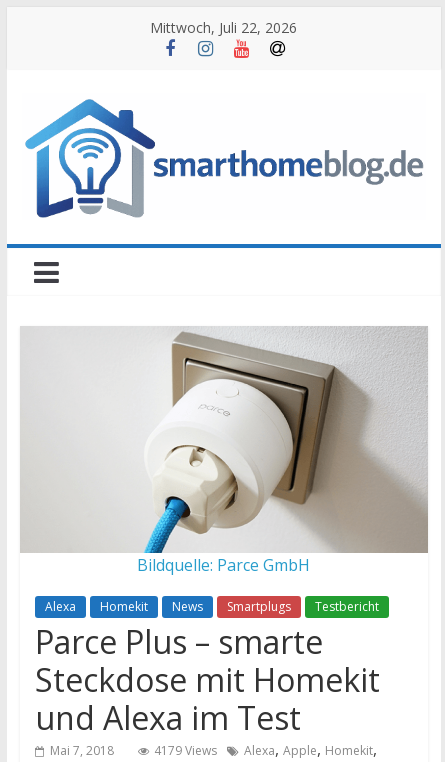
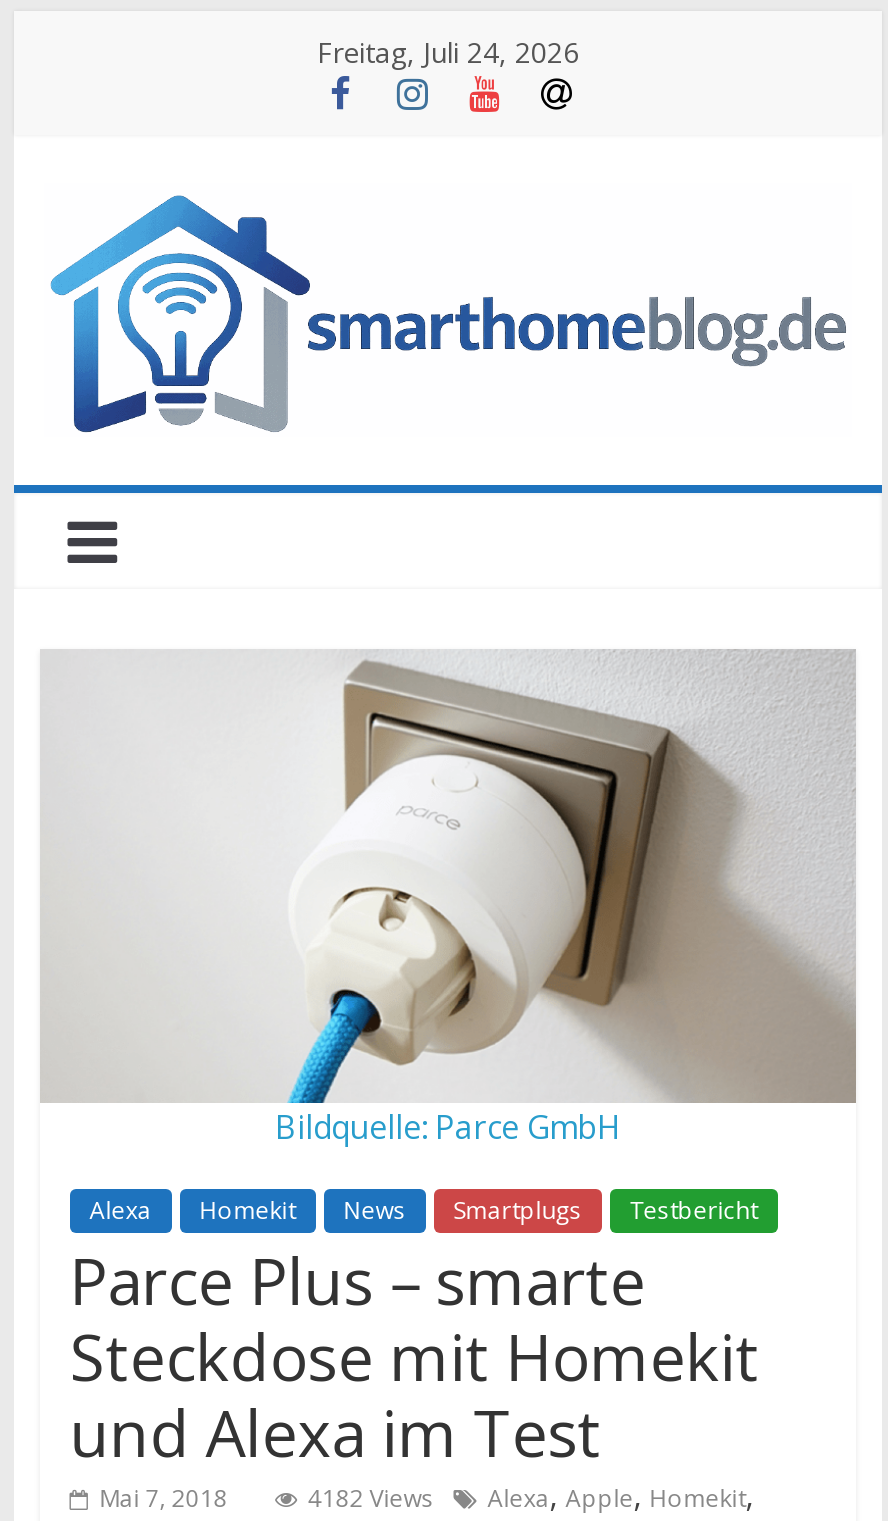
[150,18,297,37] Mittwoch, Juli 22, 2026 -> [317,33,579,71] Freitag, Juli 24, 2026
[154,738,377,760] 4179 Views Alexa, Apple, Homekit, -> [308,1474,754,1518] 4182 Views Alexa, Apple, Homekit,

